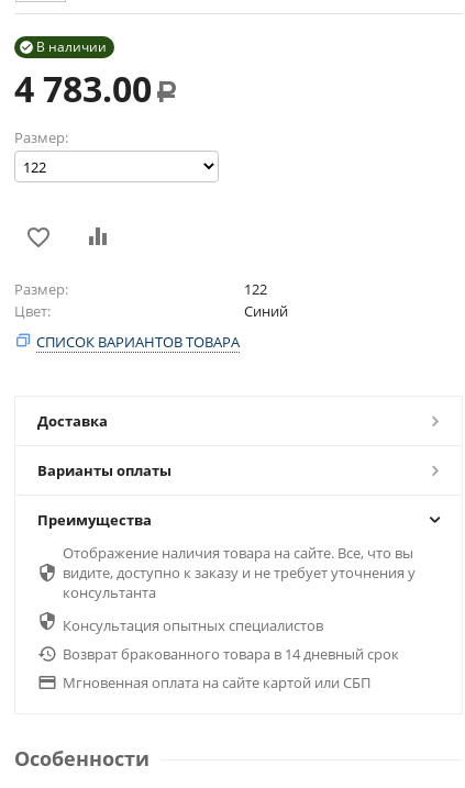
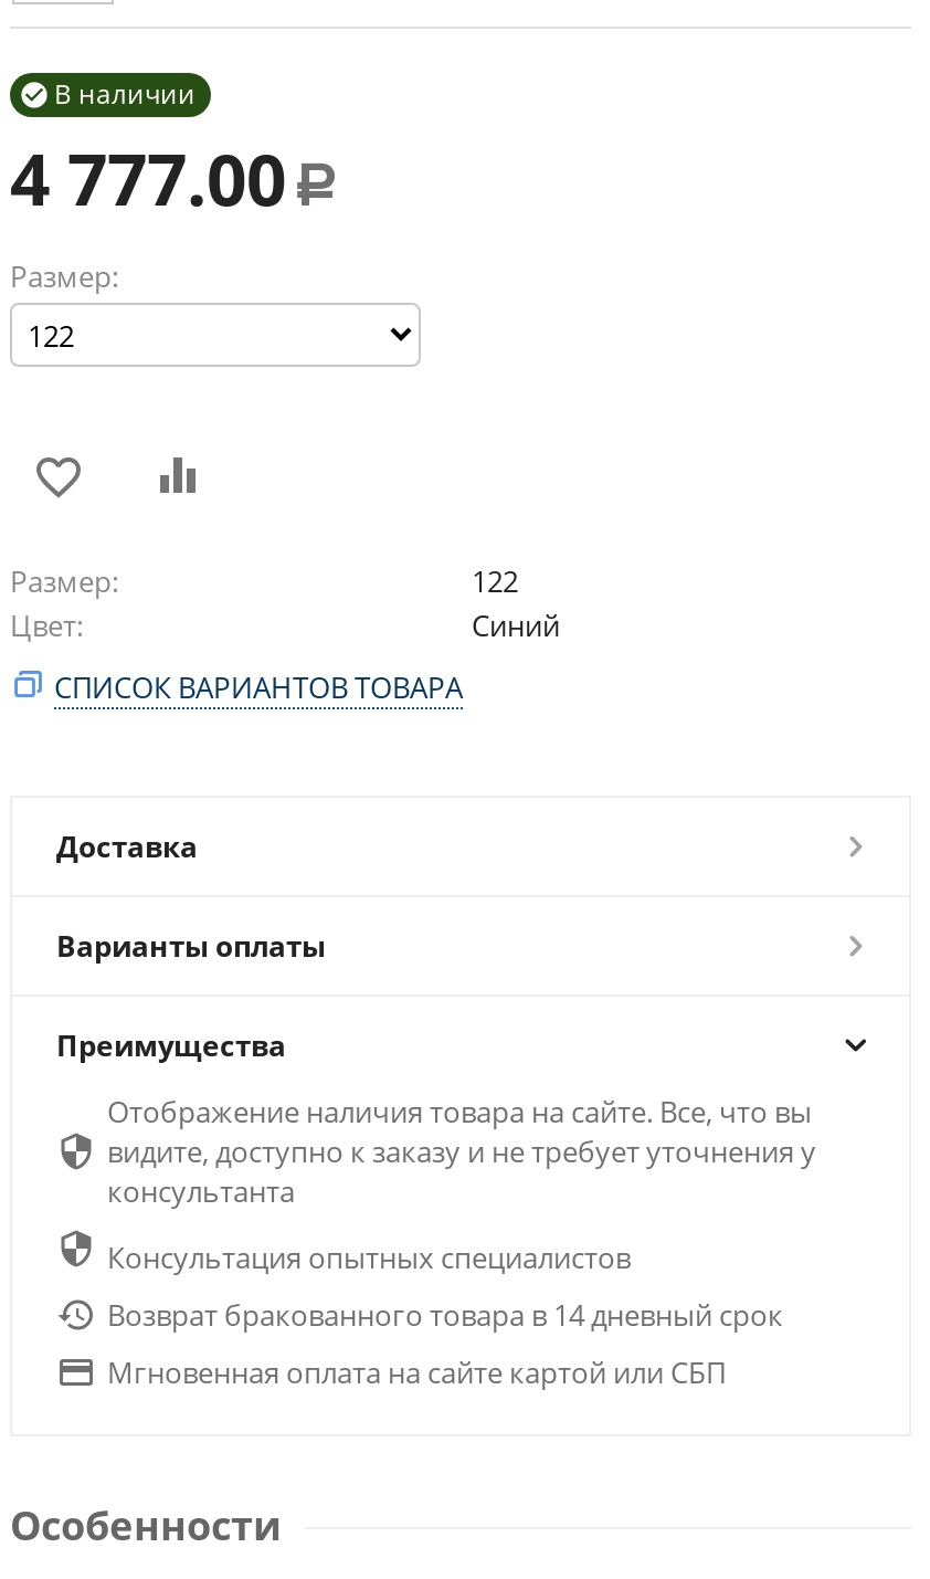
[14,65,177,112] 4 783.00 Р -> [10,130,337,225] 4 777.00 Р

